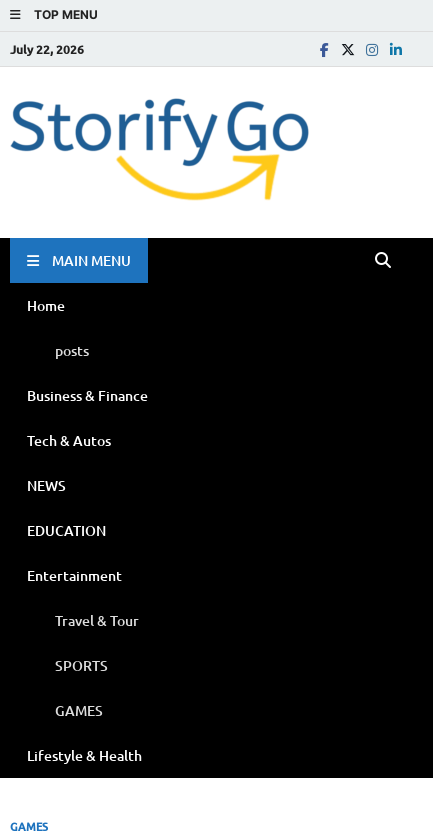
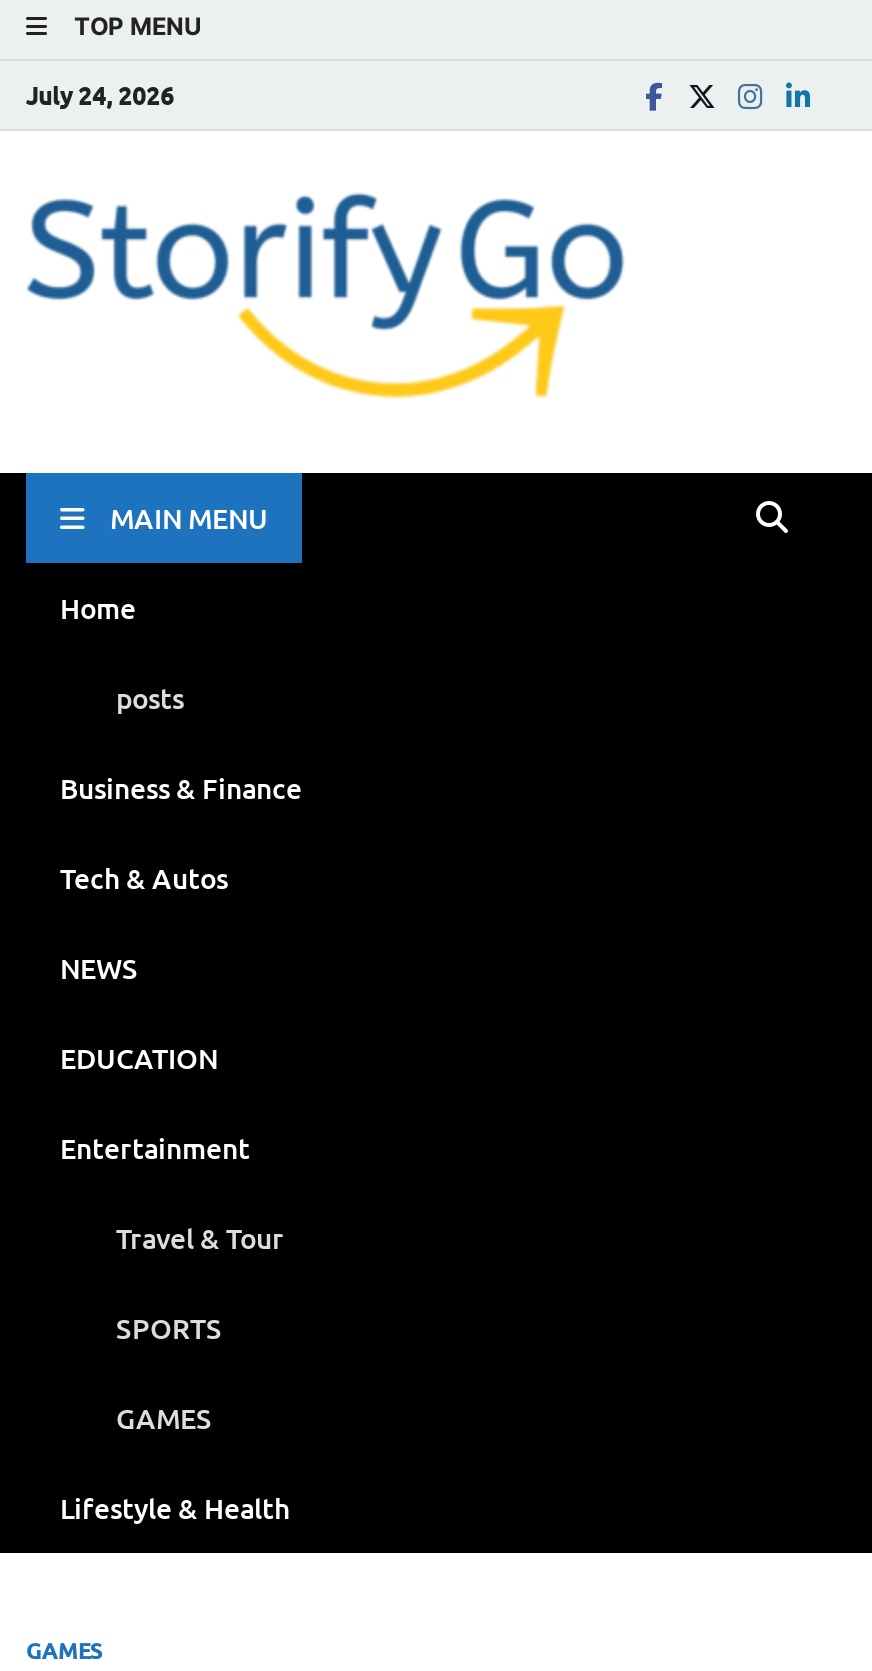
[10,40,84,57] July 22, 2026 -> [26,78,174,112] July 24, 2026

